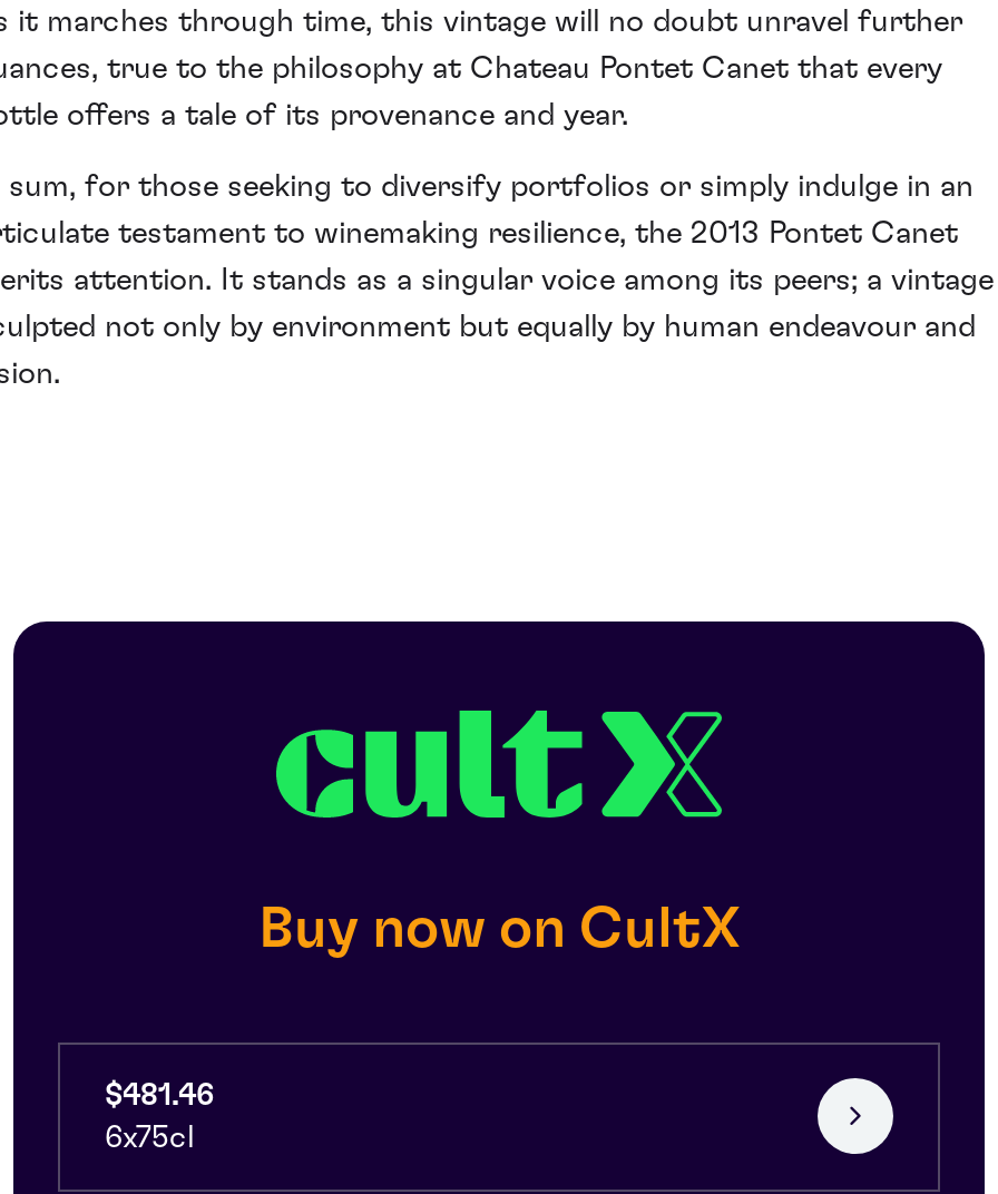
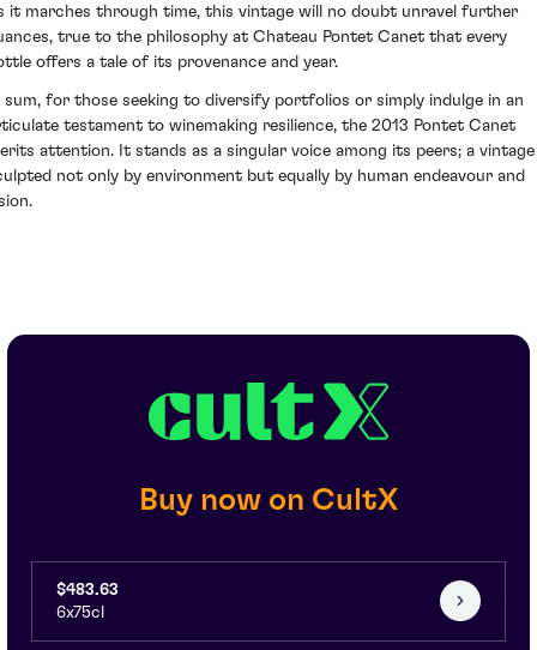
[105,1080,214,1112] $481.46 -> [56,582,119,598] $483.63

